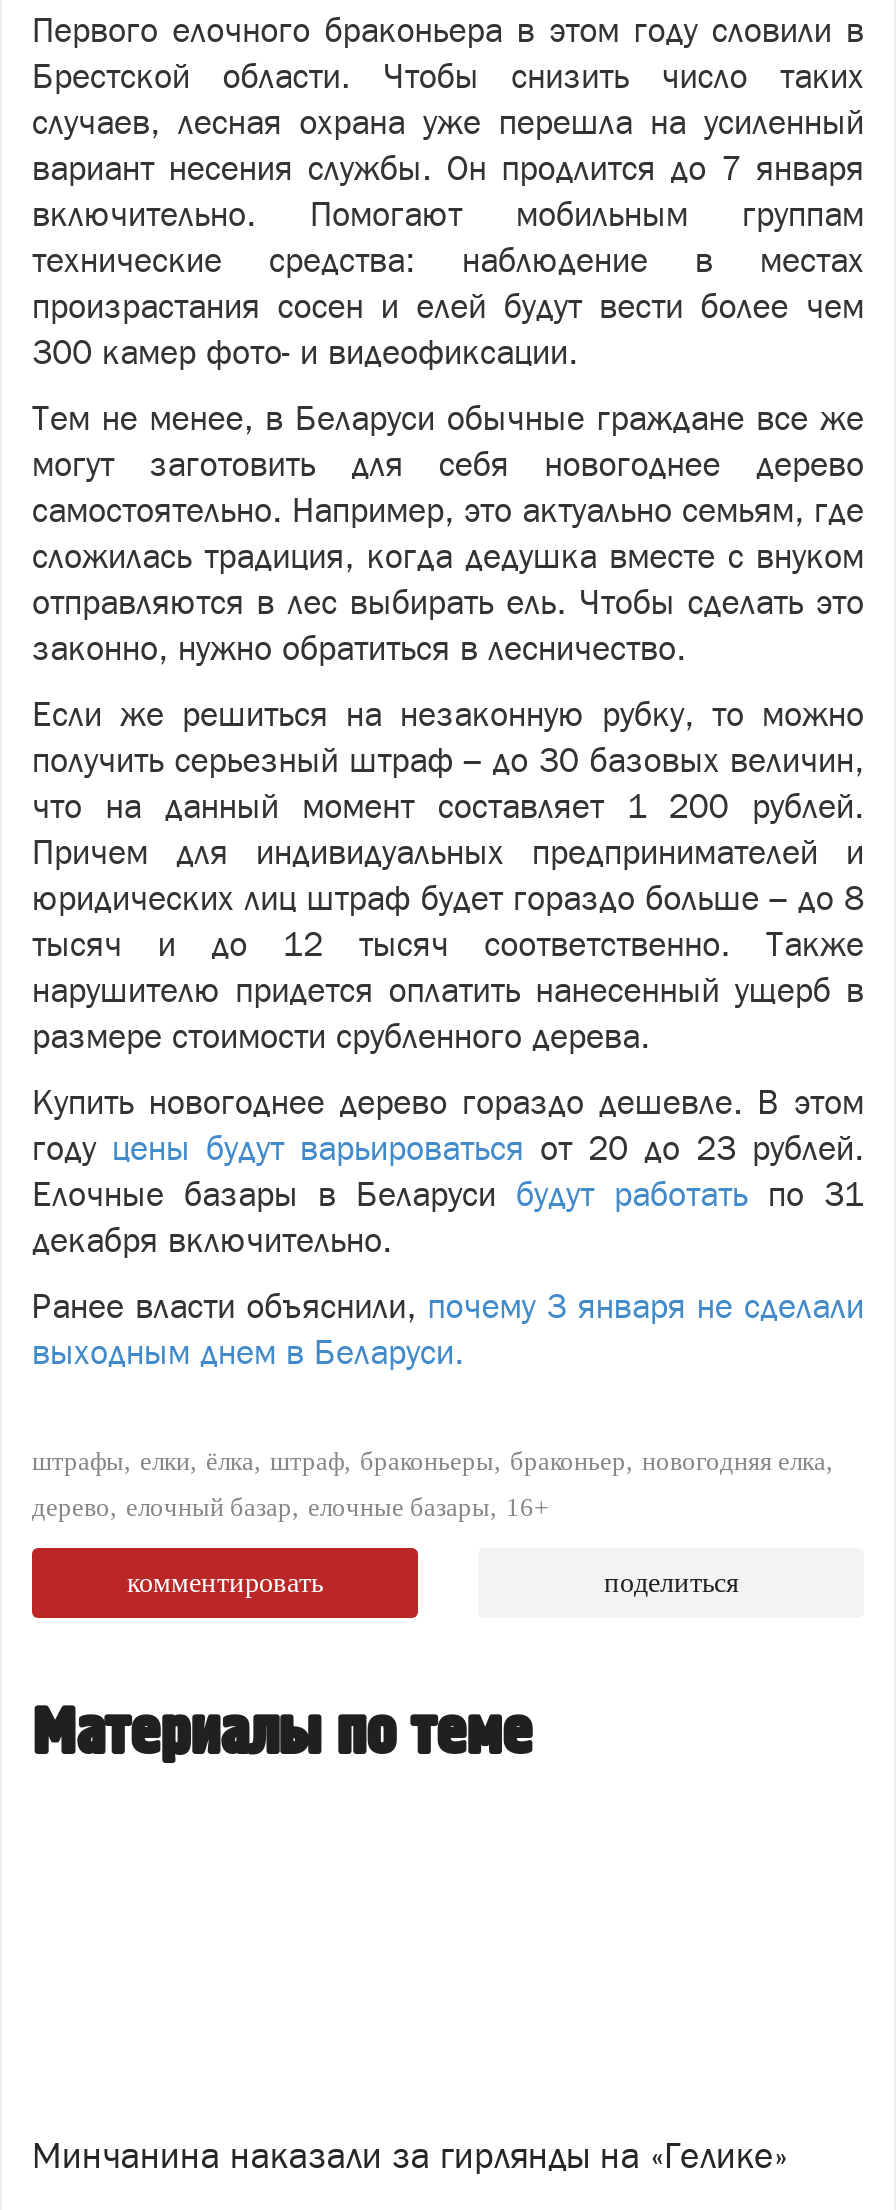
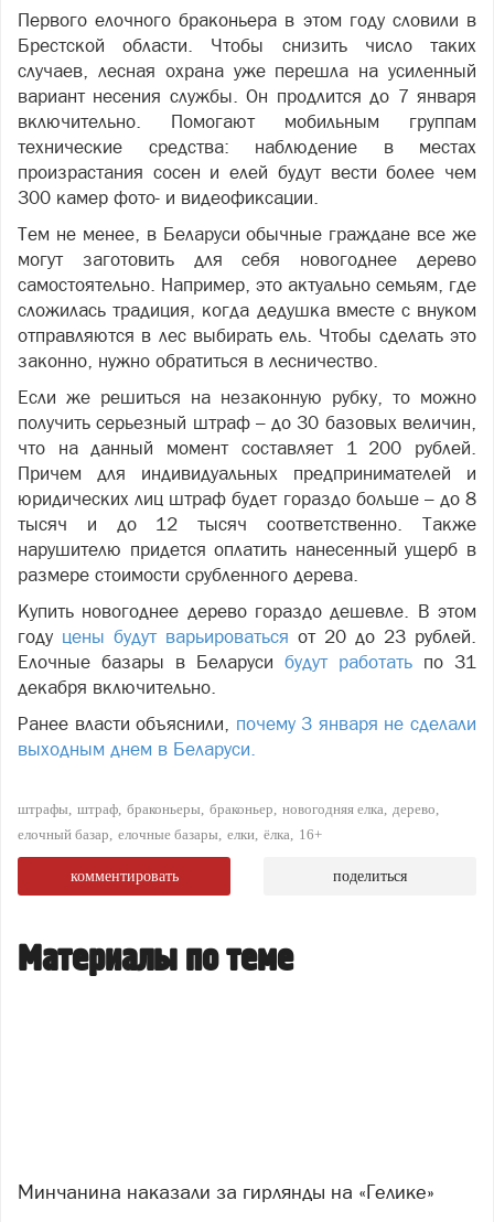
[32,1446,826,1476] штрафы елки ёлка штраф браконьеры браконьер новогодняя елка -> [18,801,436,817] штрафы штраф браконьеры браконьер новогодняя елка дерево
[32,1492,548,1522] дерево елочный базар елочные базары 16+ -> [18,826,322,843] елочный базар елочные базары елки ёлка 16+

